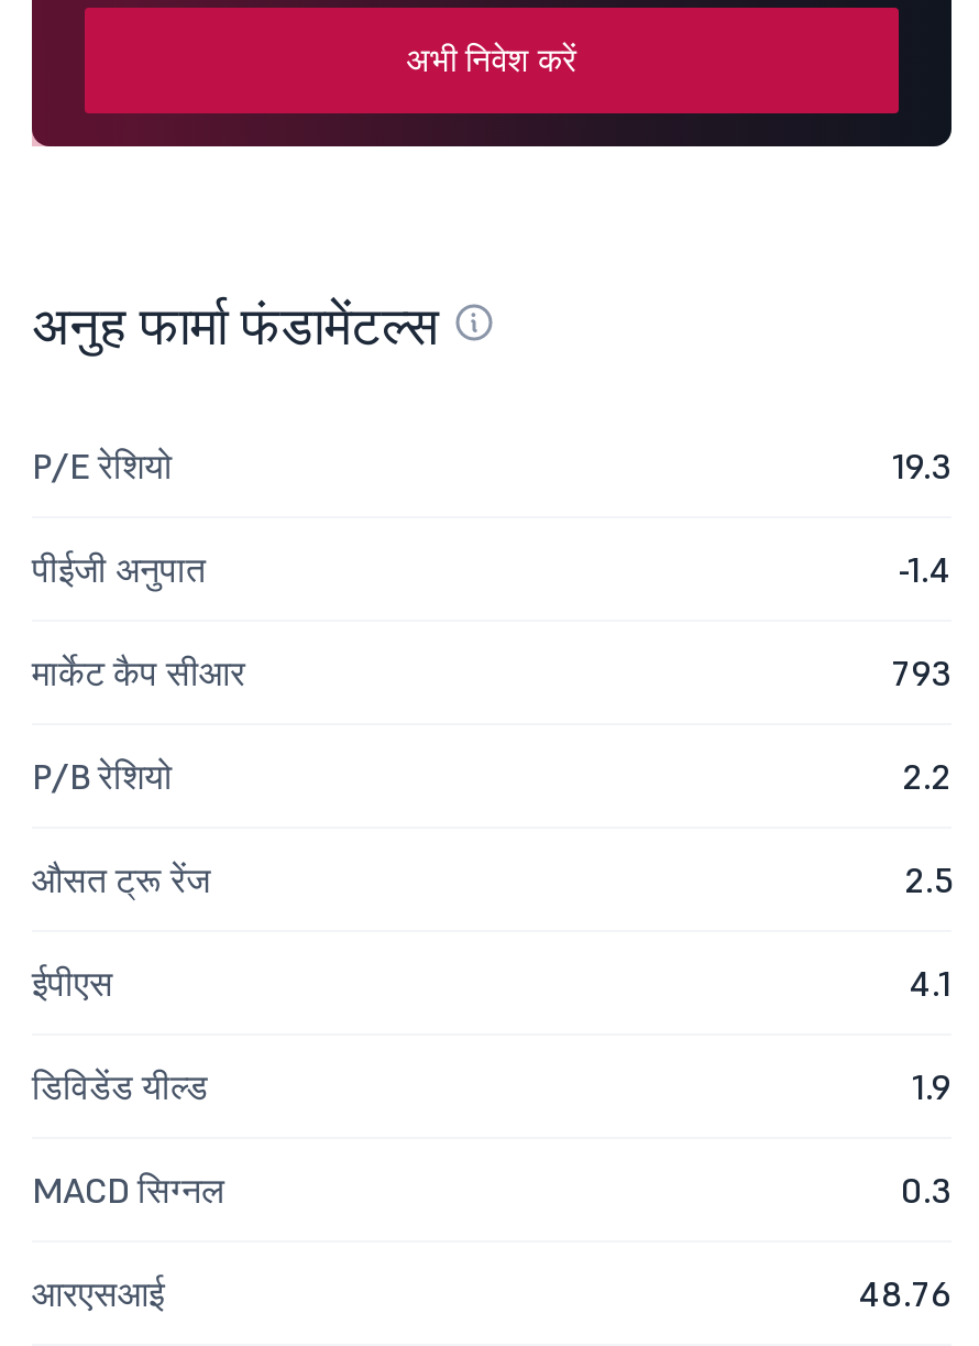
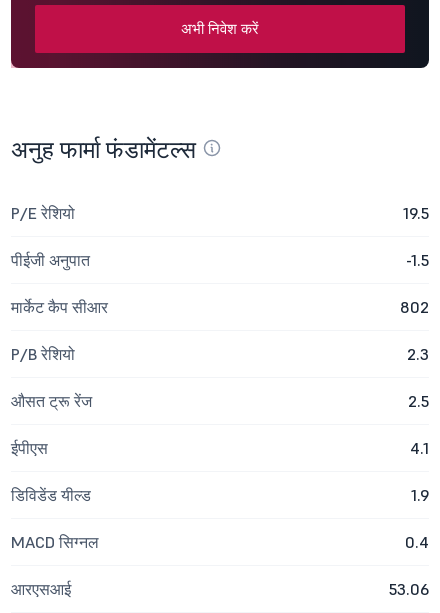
[892,444,952,488] 19.3 -> [403,203,429,223] 19.5
[897,547,952,591] -1.4 -> [406,250,429,270] -1.5
[892,650,952,694] 793 -> [400,297,429,317] 802
[903,754,952,798] 2.2 -> [407,344,429,364] 2.3
[901,1168,952,1212] 0.3 -> [405,532,429,552] 0.4
[859,1271,952,1315] 48.76 -> [389,579,429,599] 53.06

